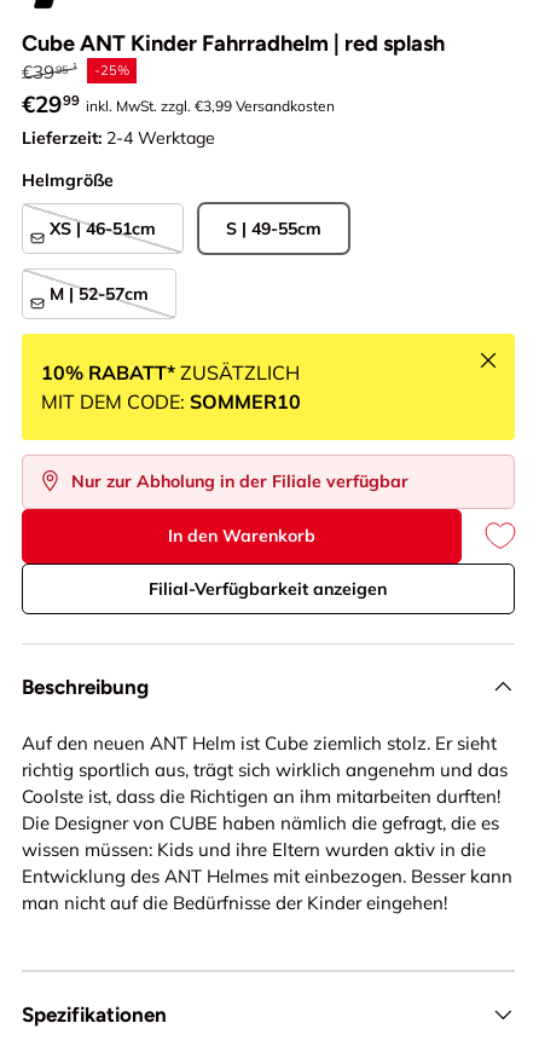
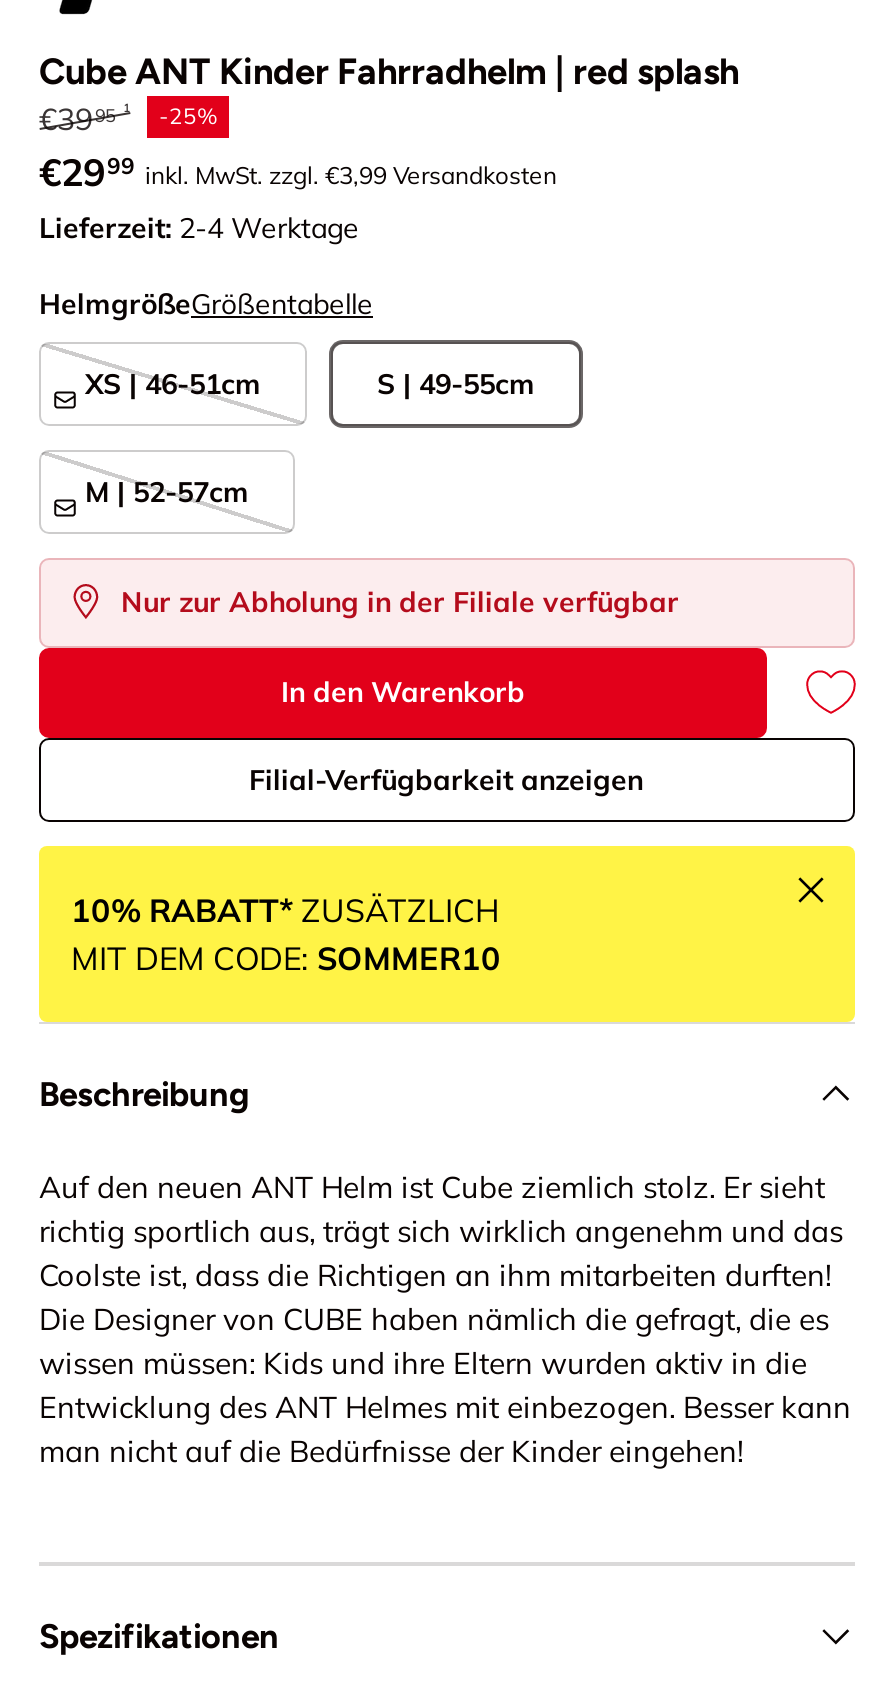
[22,169,114,191] Helmgröße -> [39,285,373,321] HelmgrößeGrößentabelle
moved [41,360,301,413] -> [71,889,501,977]: 10% RABATT* ZUSÄTZLICH | MIT DEM CODE: SOMMER10
moved [21,455,516,615] -> [37,558,857,824]: [image] | Nur zur Abholung in der Filiale verfügbar | In den Warenkorb | Filial-Verfügbarkeit anzeigen

